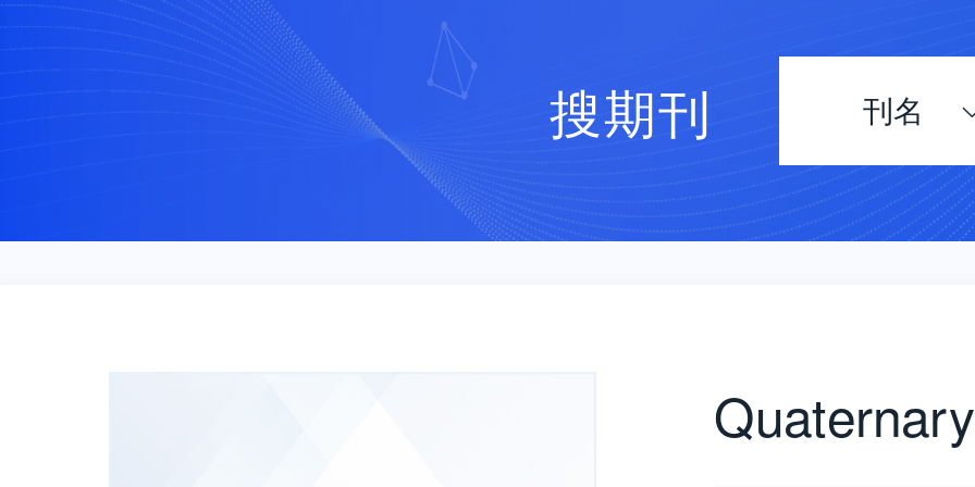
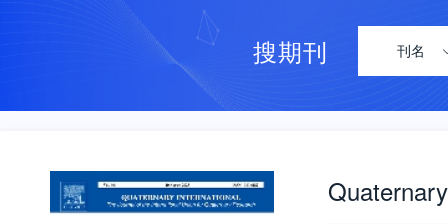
none -> [49,170,275,214] [image]

